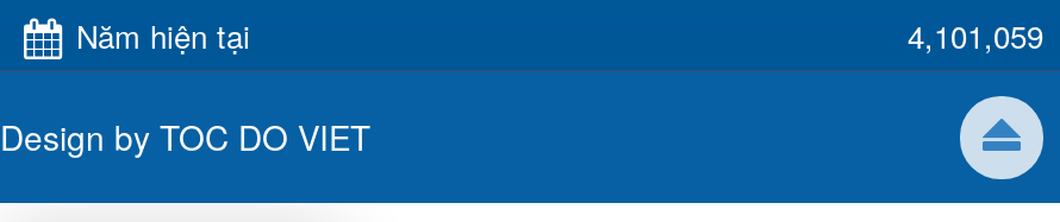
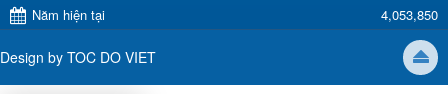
[908,12,1043,57] 4,101,059 -> [381,5,438,24] 4,053,850

